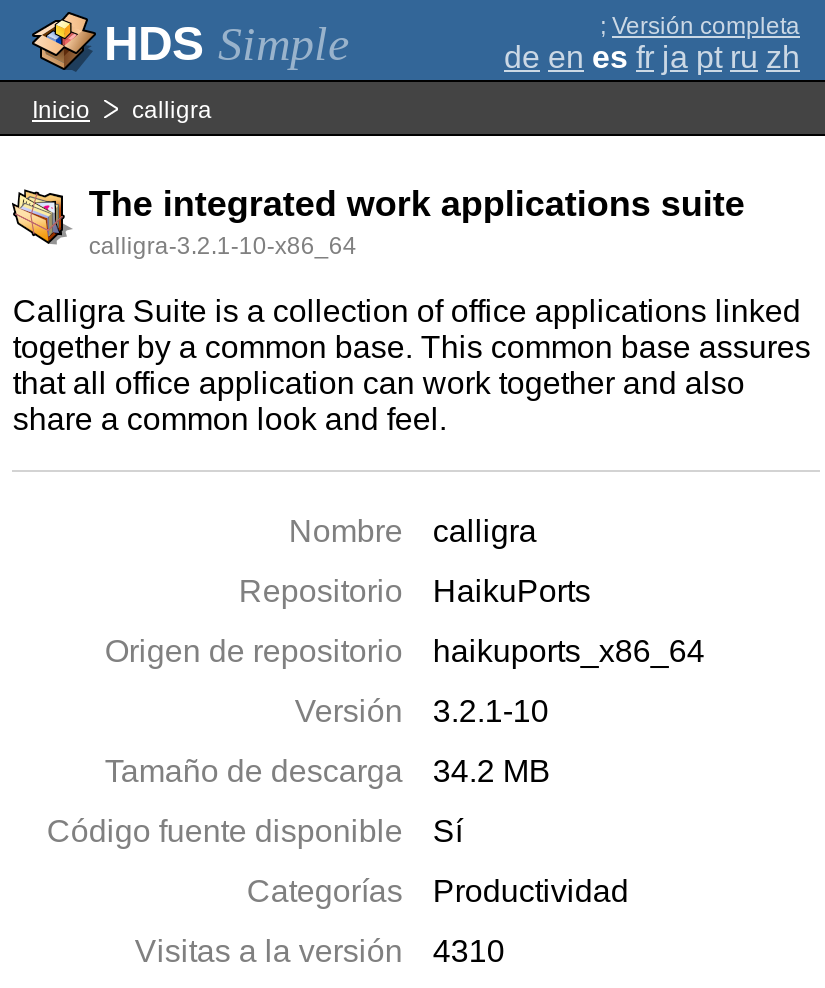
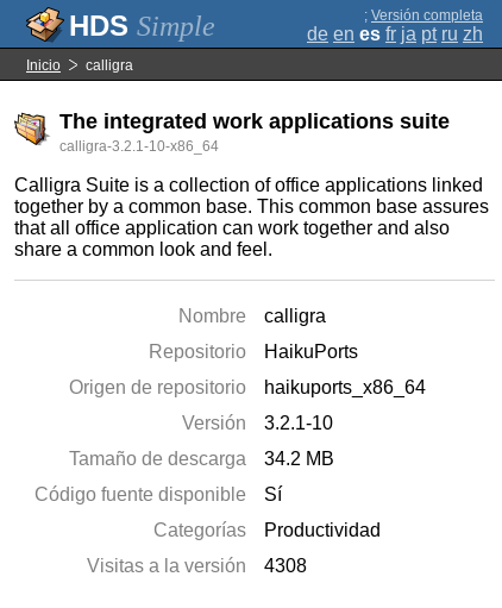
[135,934,505,968] Visitas a la versión 4310 -> [87,556,307,576] Visitas a la versión 4308

